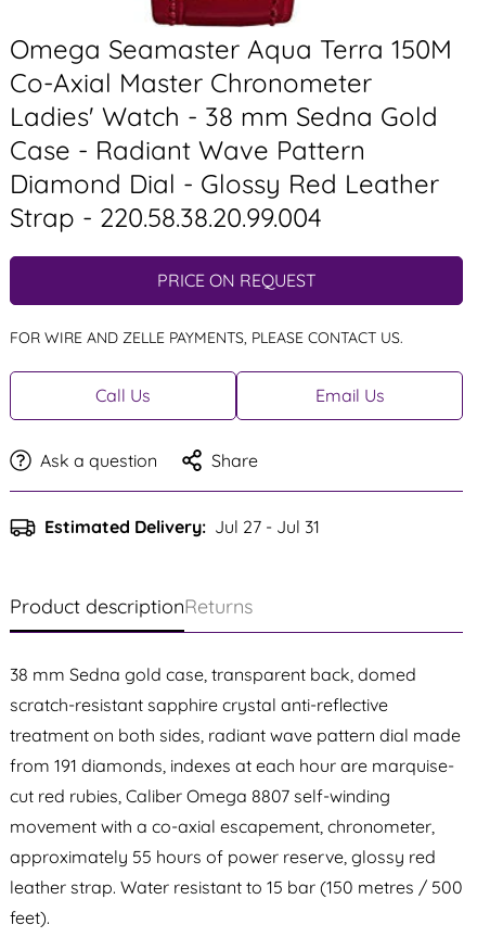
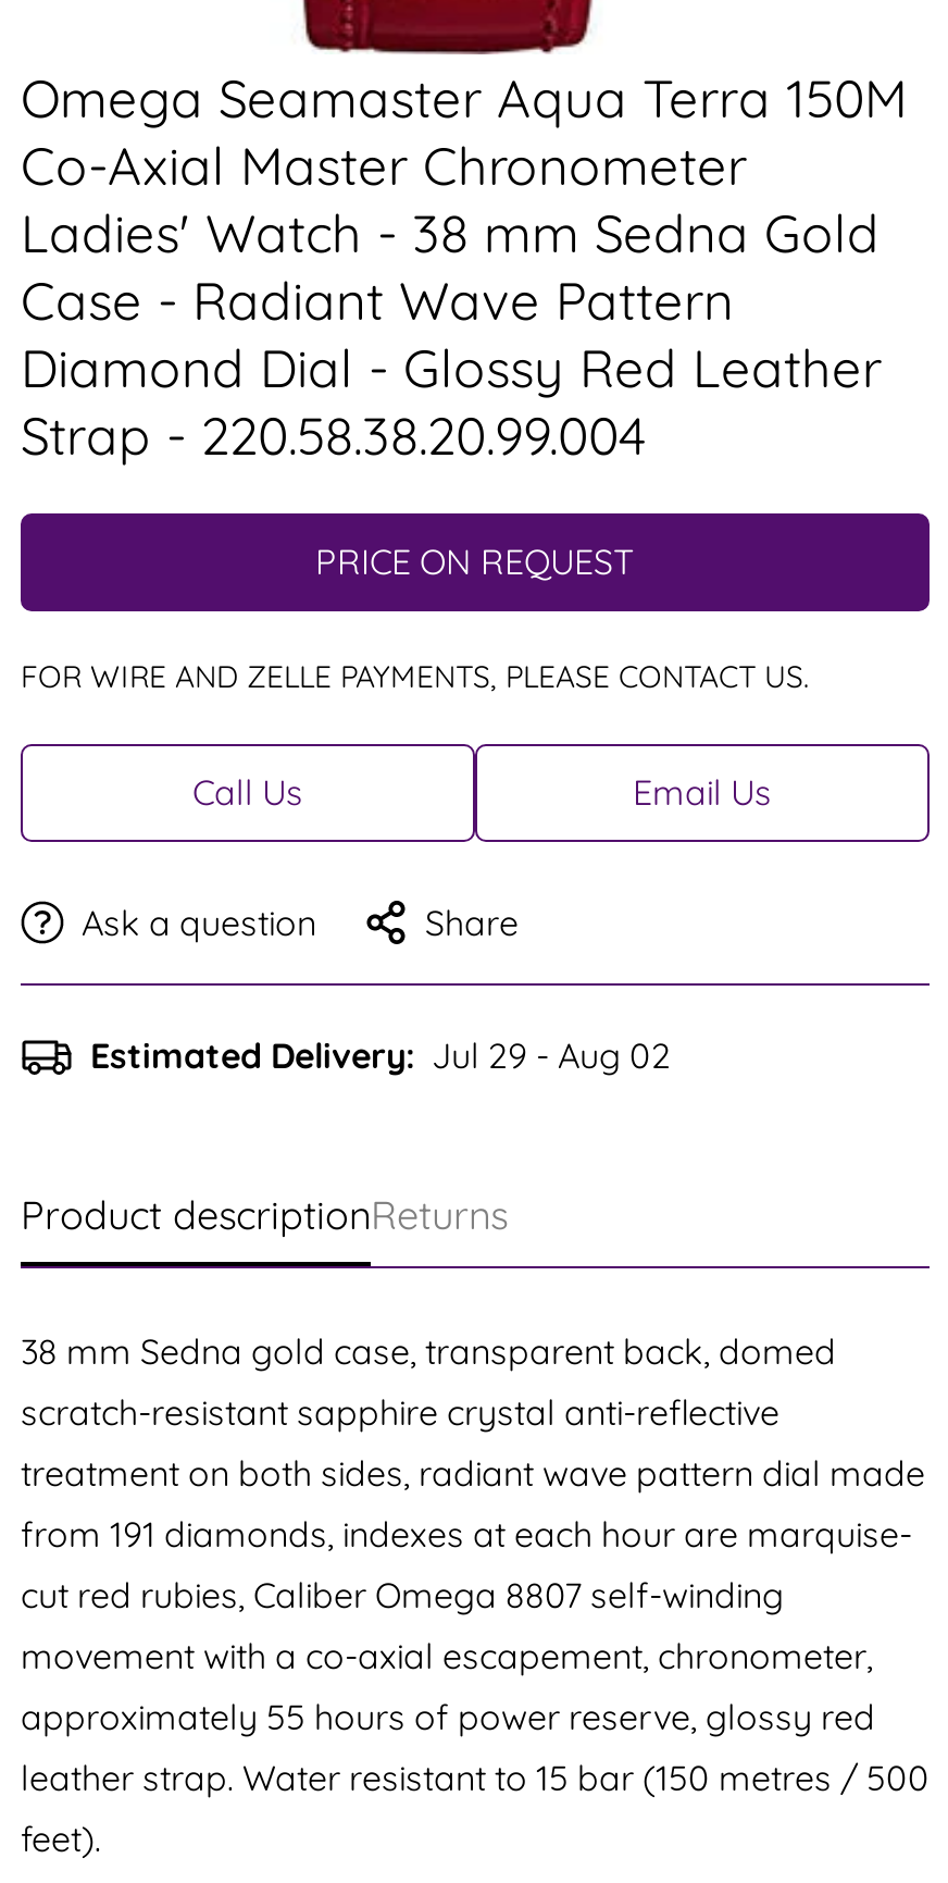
[44,516,320,537] Estimated Delivery: Jul 27 - Jul 31 -> [90,1033,671,1077] Estimated Delivery: Jul 29 - Aug 02

